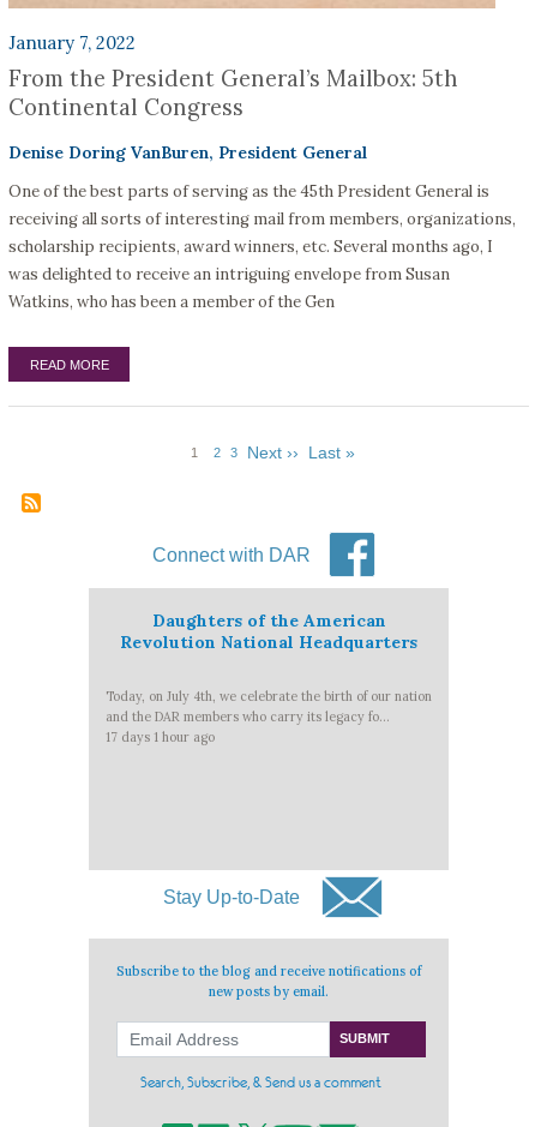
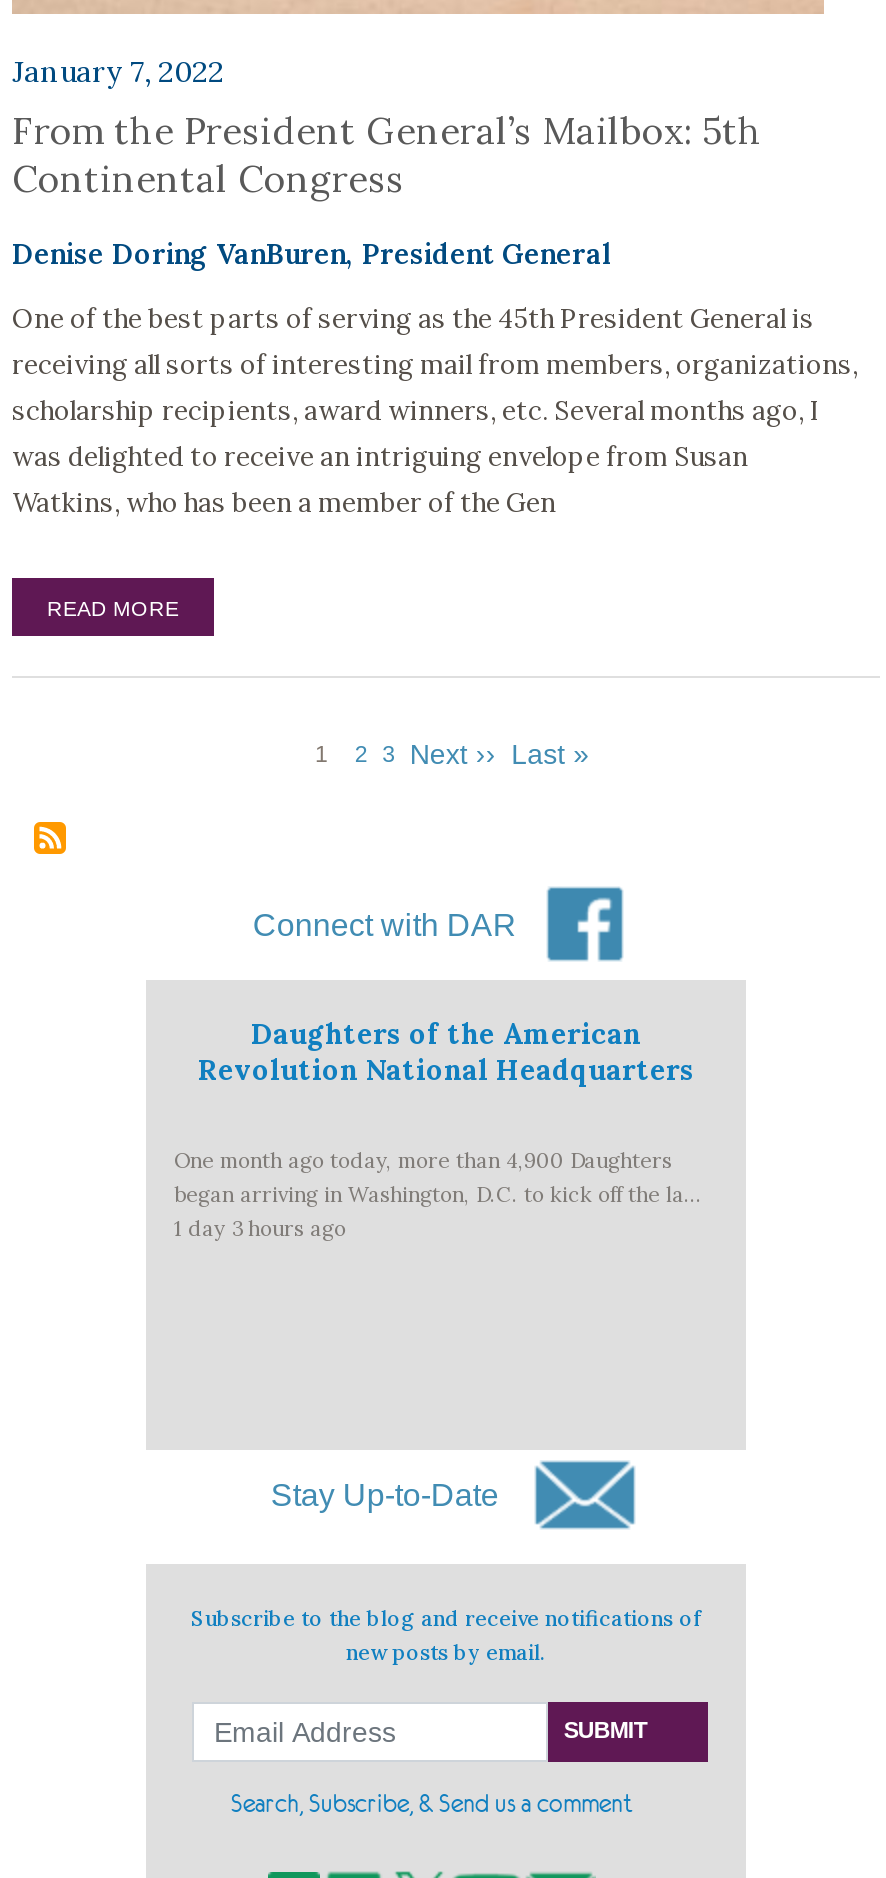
[106,688,432,745] Today, on July 4th, we celebrate the birth of our nation | and the DAR members who carry its legacy fo... | 17 days 1 hour ago -> [174,1146,702,1242] One month ago today, more than 4,900 Daughters | began arriving in Washington, D.C. to kick off the la... | 1 day 3 hours ago

